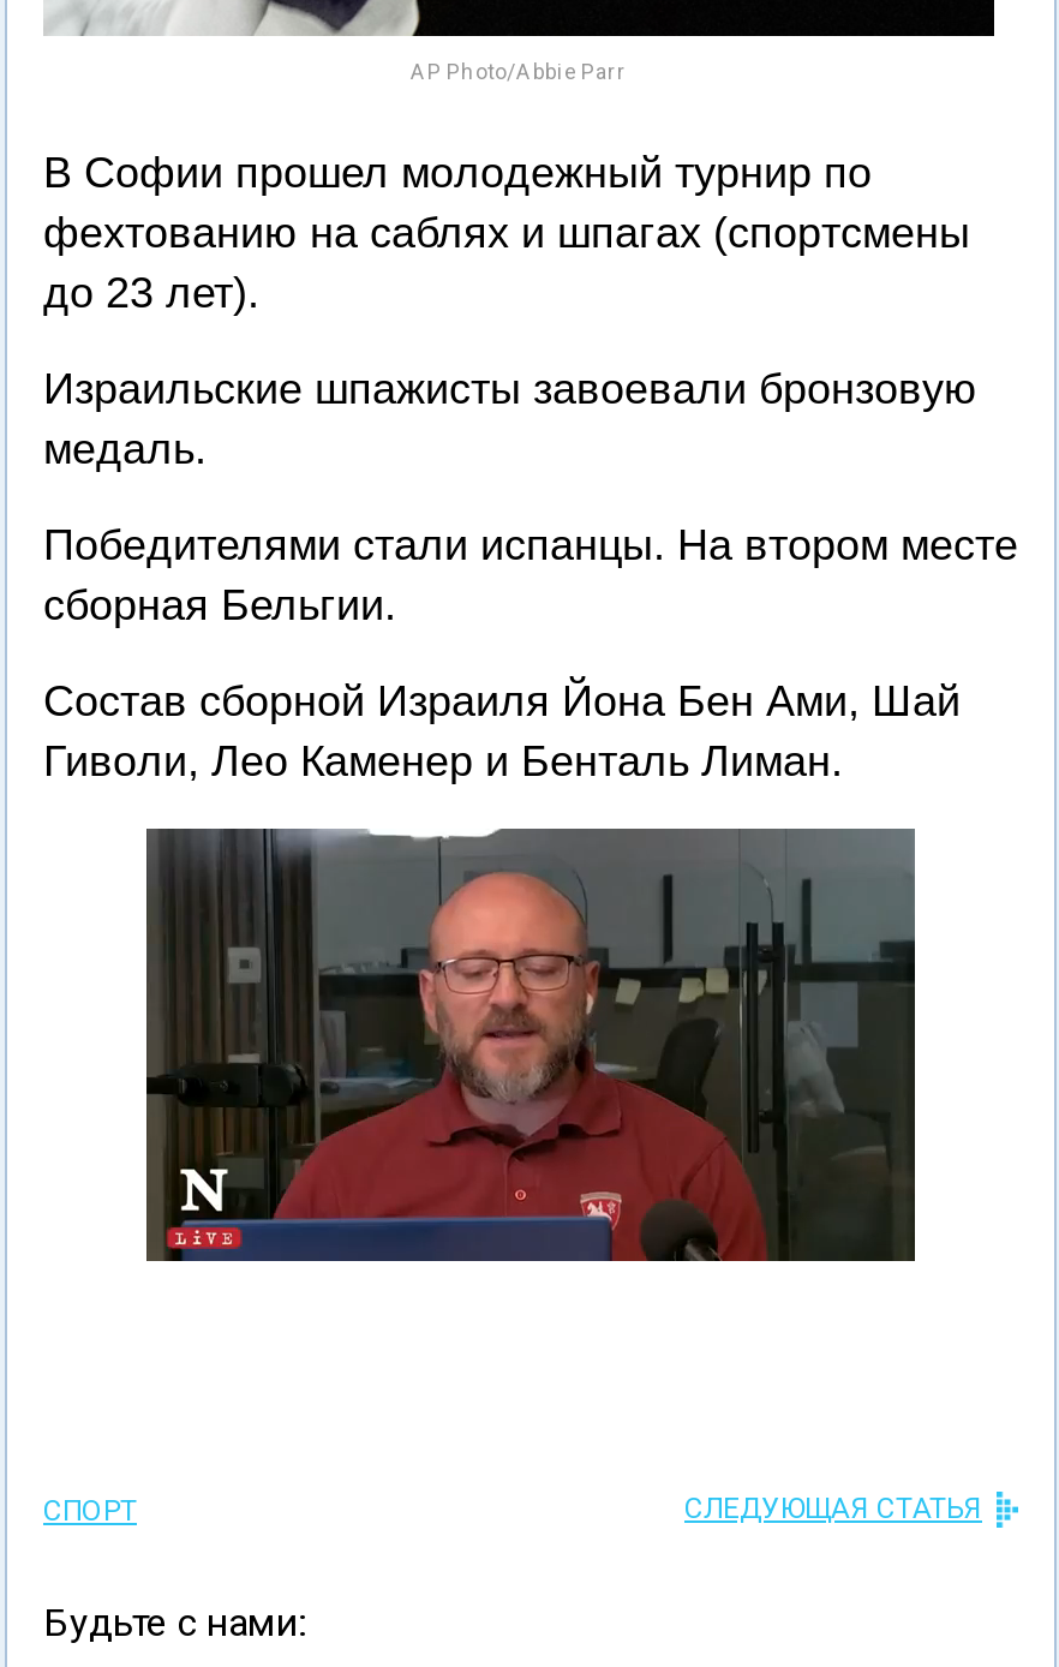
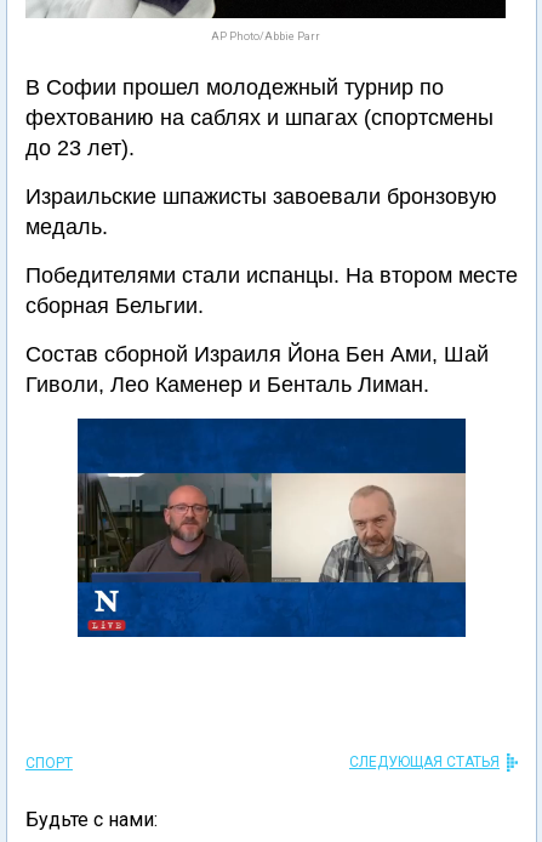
[146,826,917,1263] [image] -> [78,417,467,638] [image]

